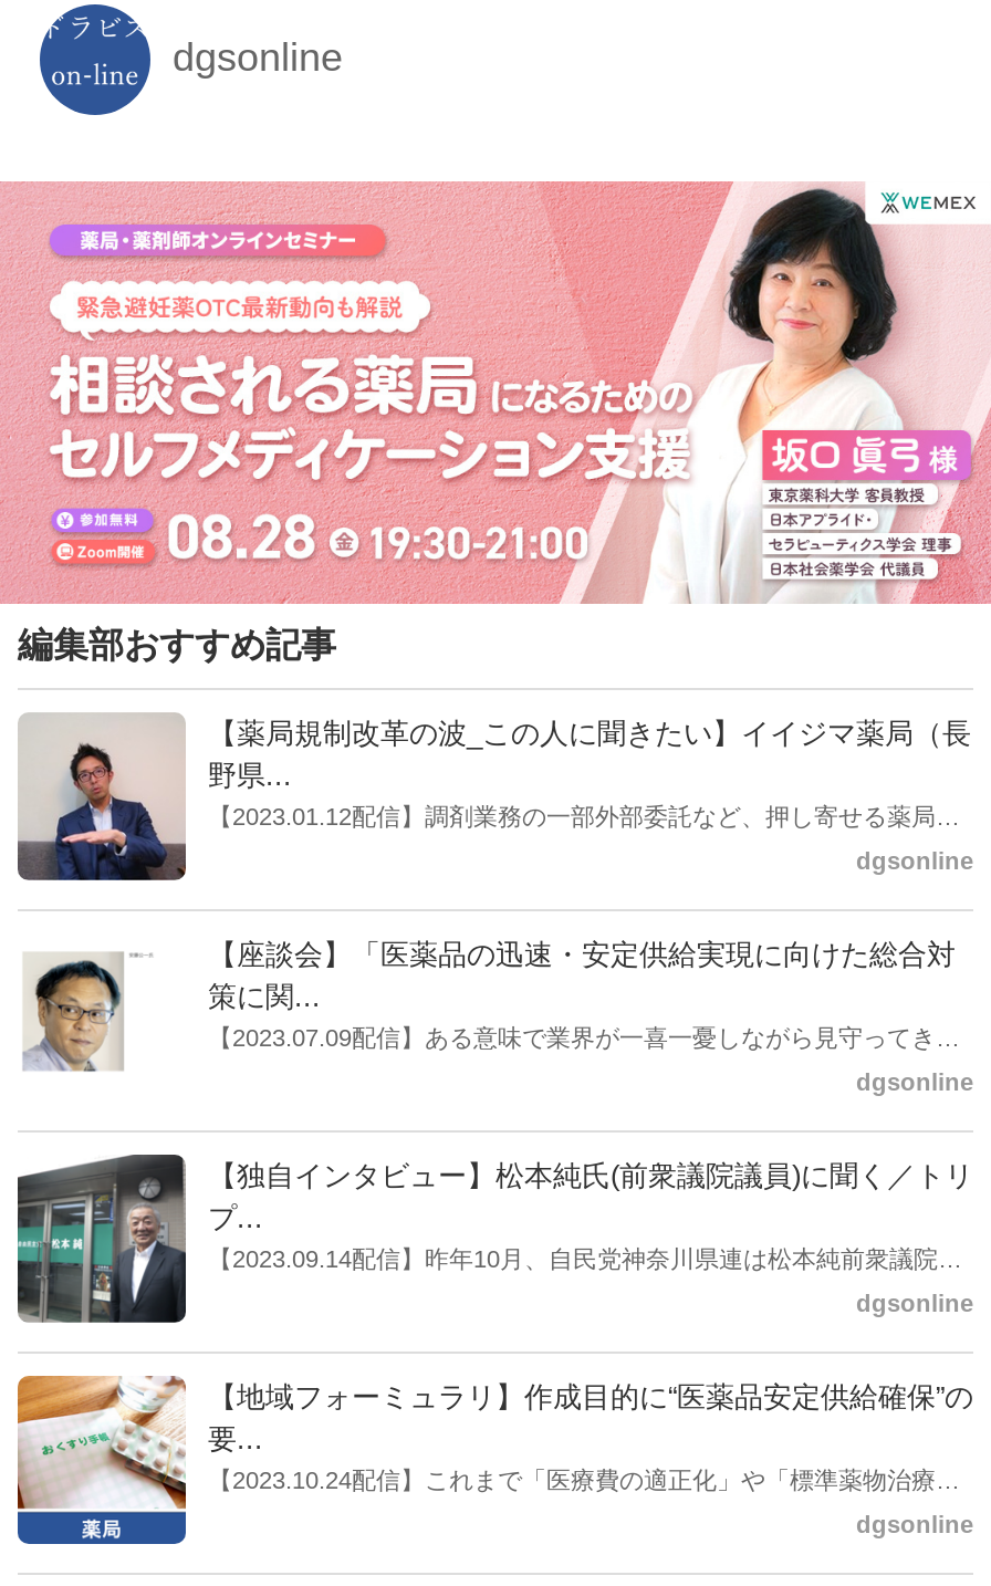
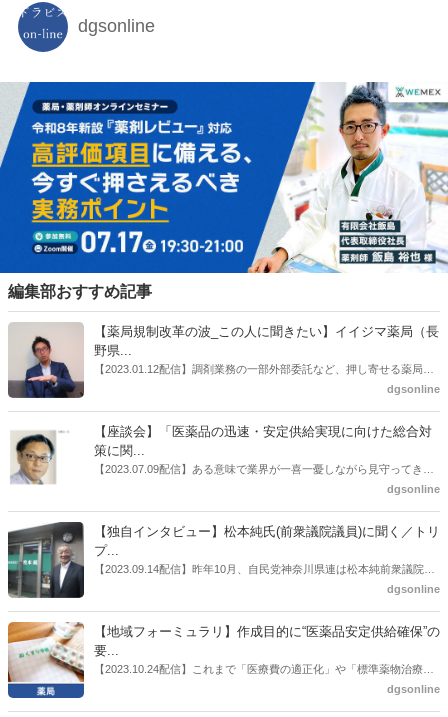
[7,181,984,606] [image] -> [3,81,445,274] [image]

